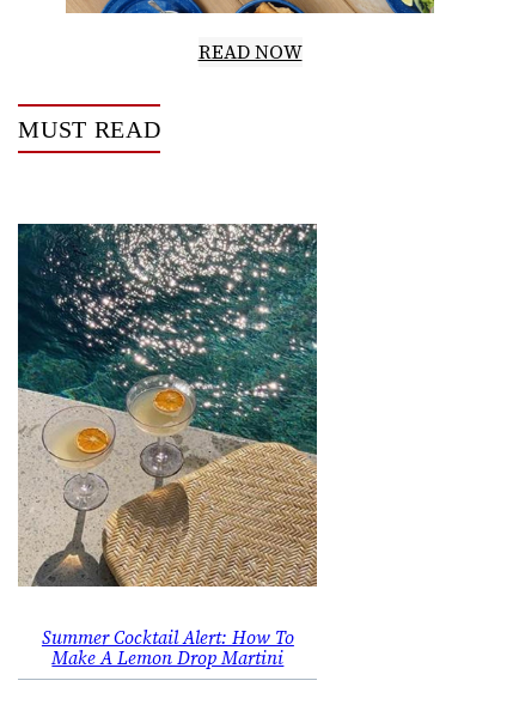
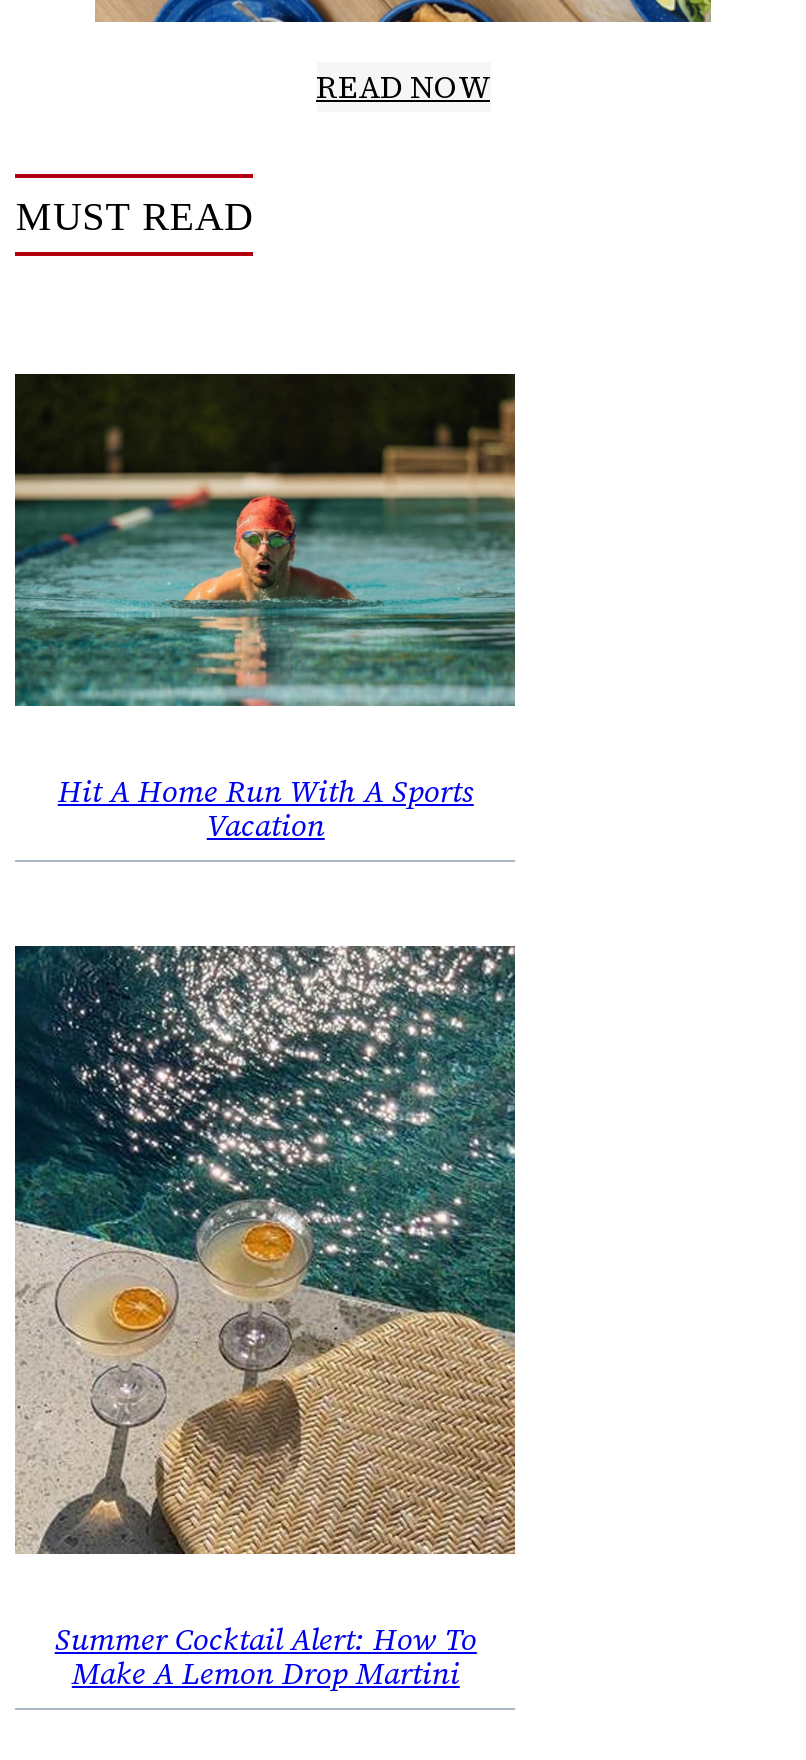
none -> [13,372,517,846] [image] | Hit A Home Run With A Sports | Vacation

